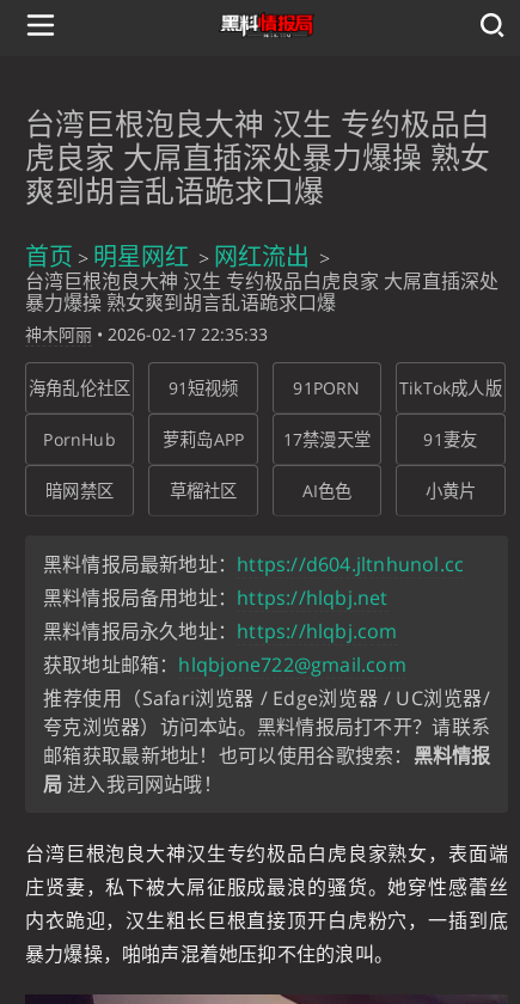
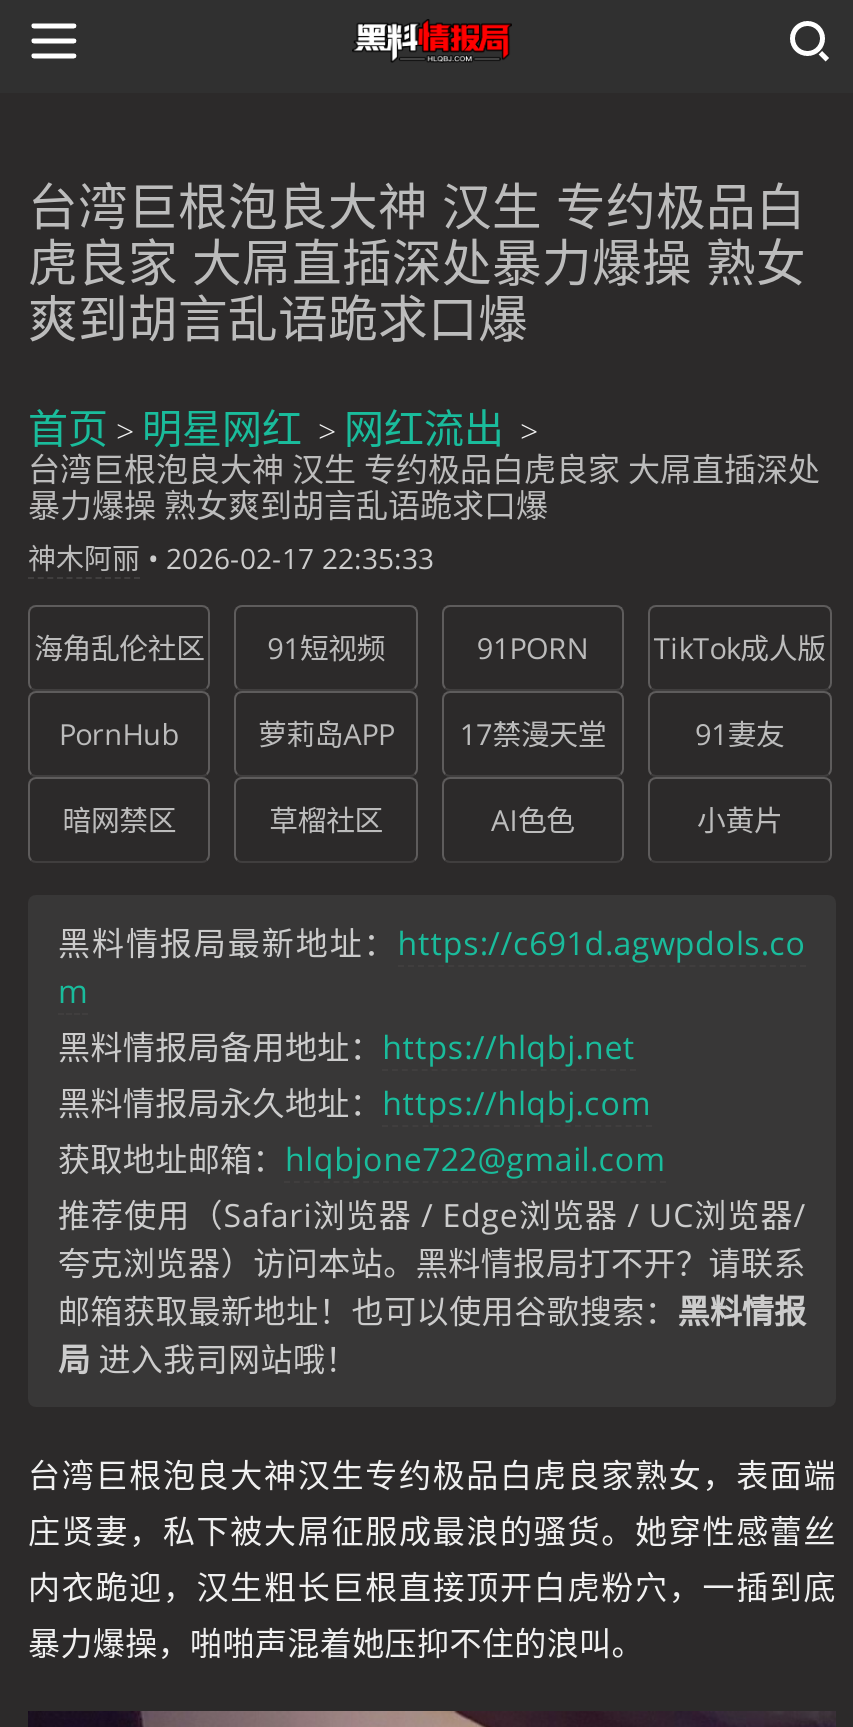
[43,551,464,578] 黑料情报局最新地址：https://d604.jltnhunol.cc -> [58,921,806,1013] 黑料情报局最新地址：https://c691d.agwpdols.co | m

